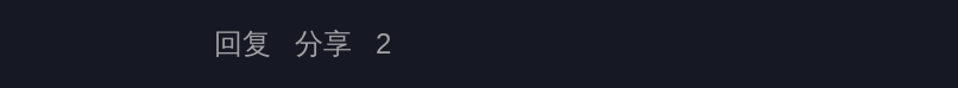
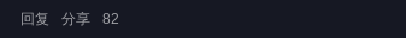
[214,27,392,61] 回复 分享 2 -> [20,11,119,27] 回复 分享 82

